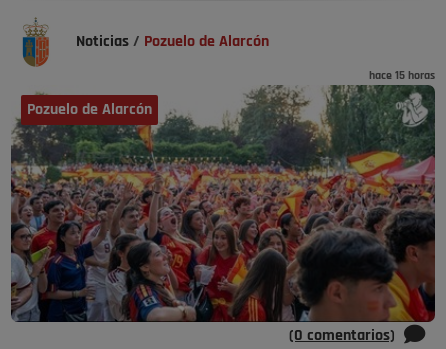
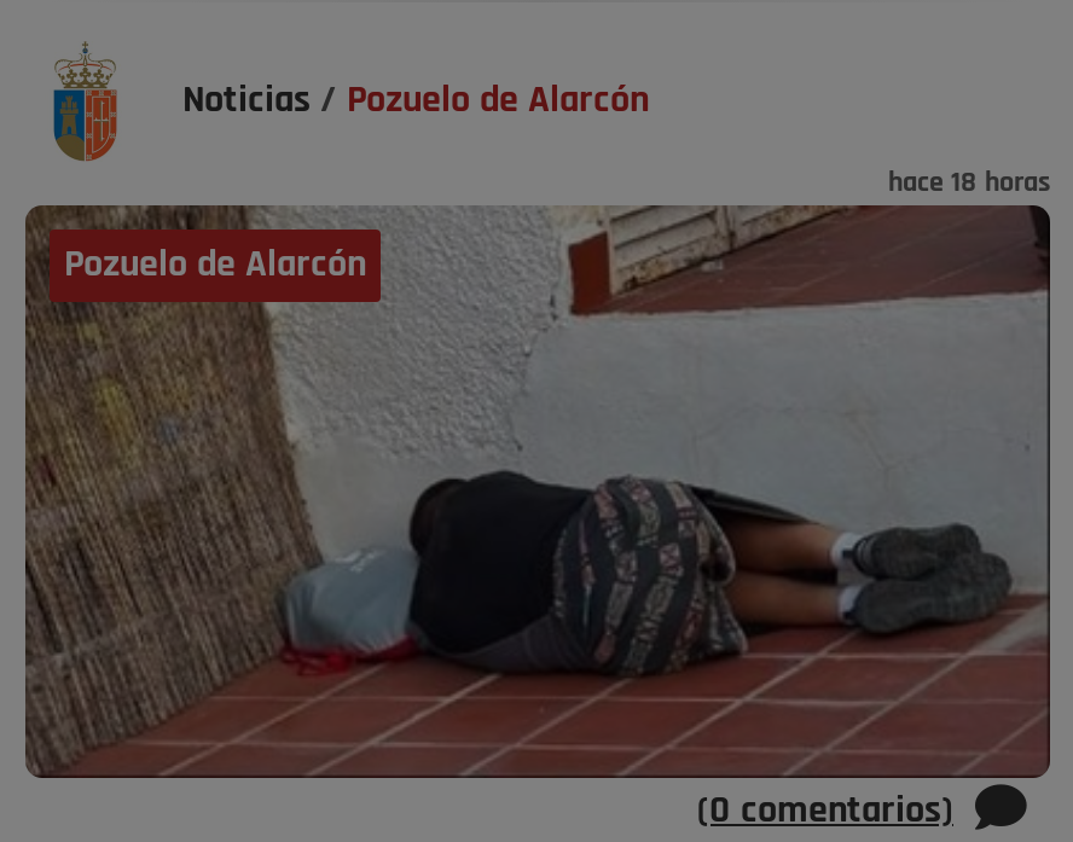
[369,70,435,82] hace 15 horas -> [888,168,1050,197] hace 18 horas
[10,85,436,323] [image] -> [23,203,1052,780] [image]

